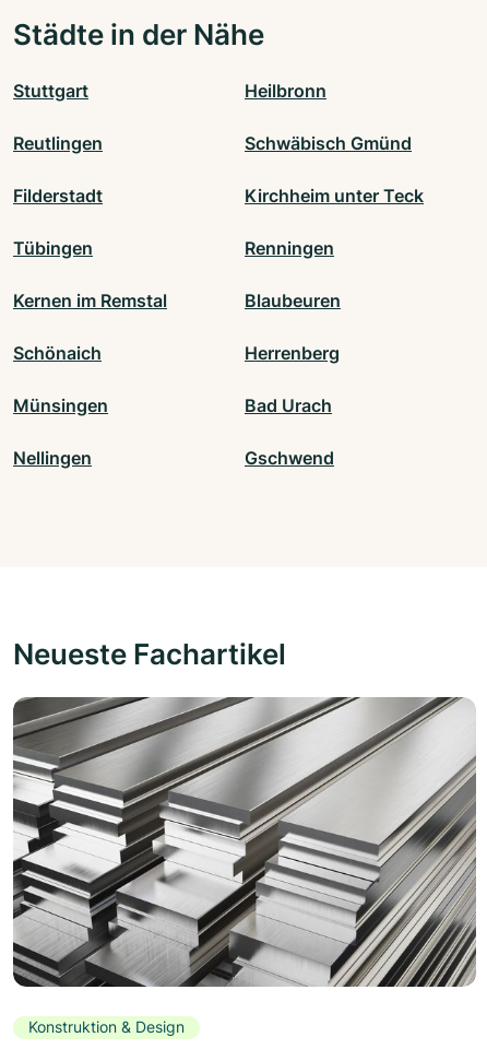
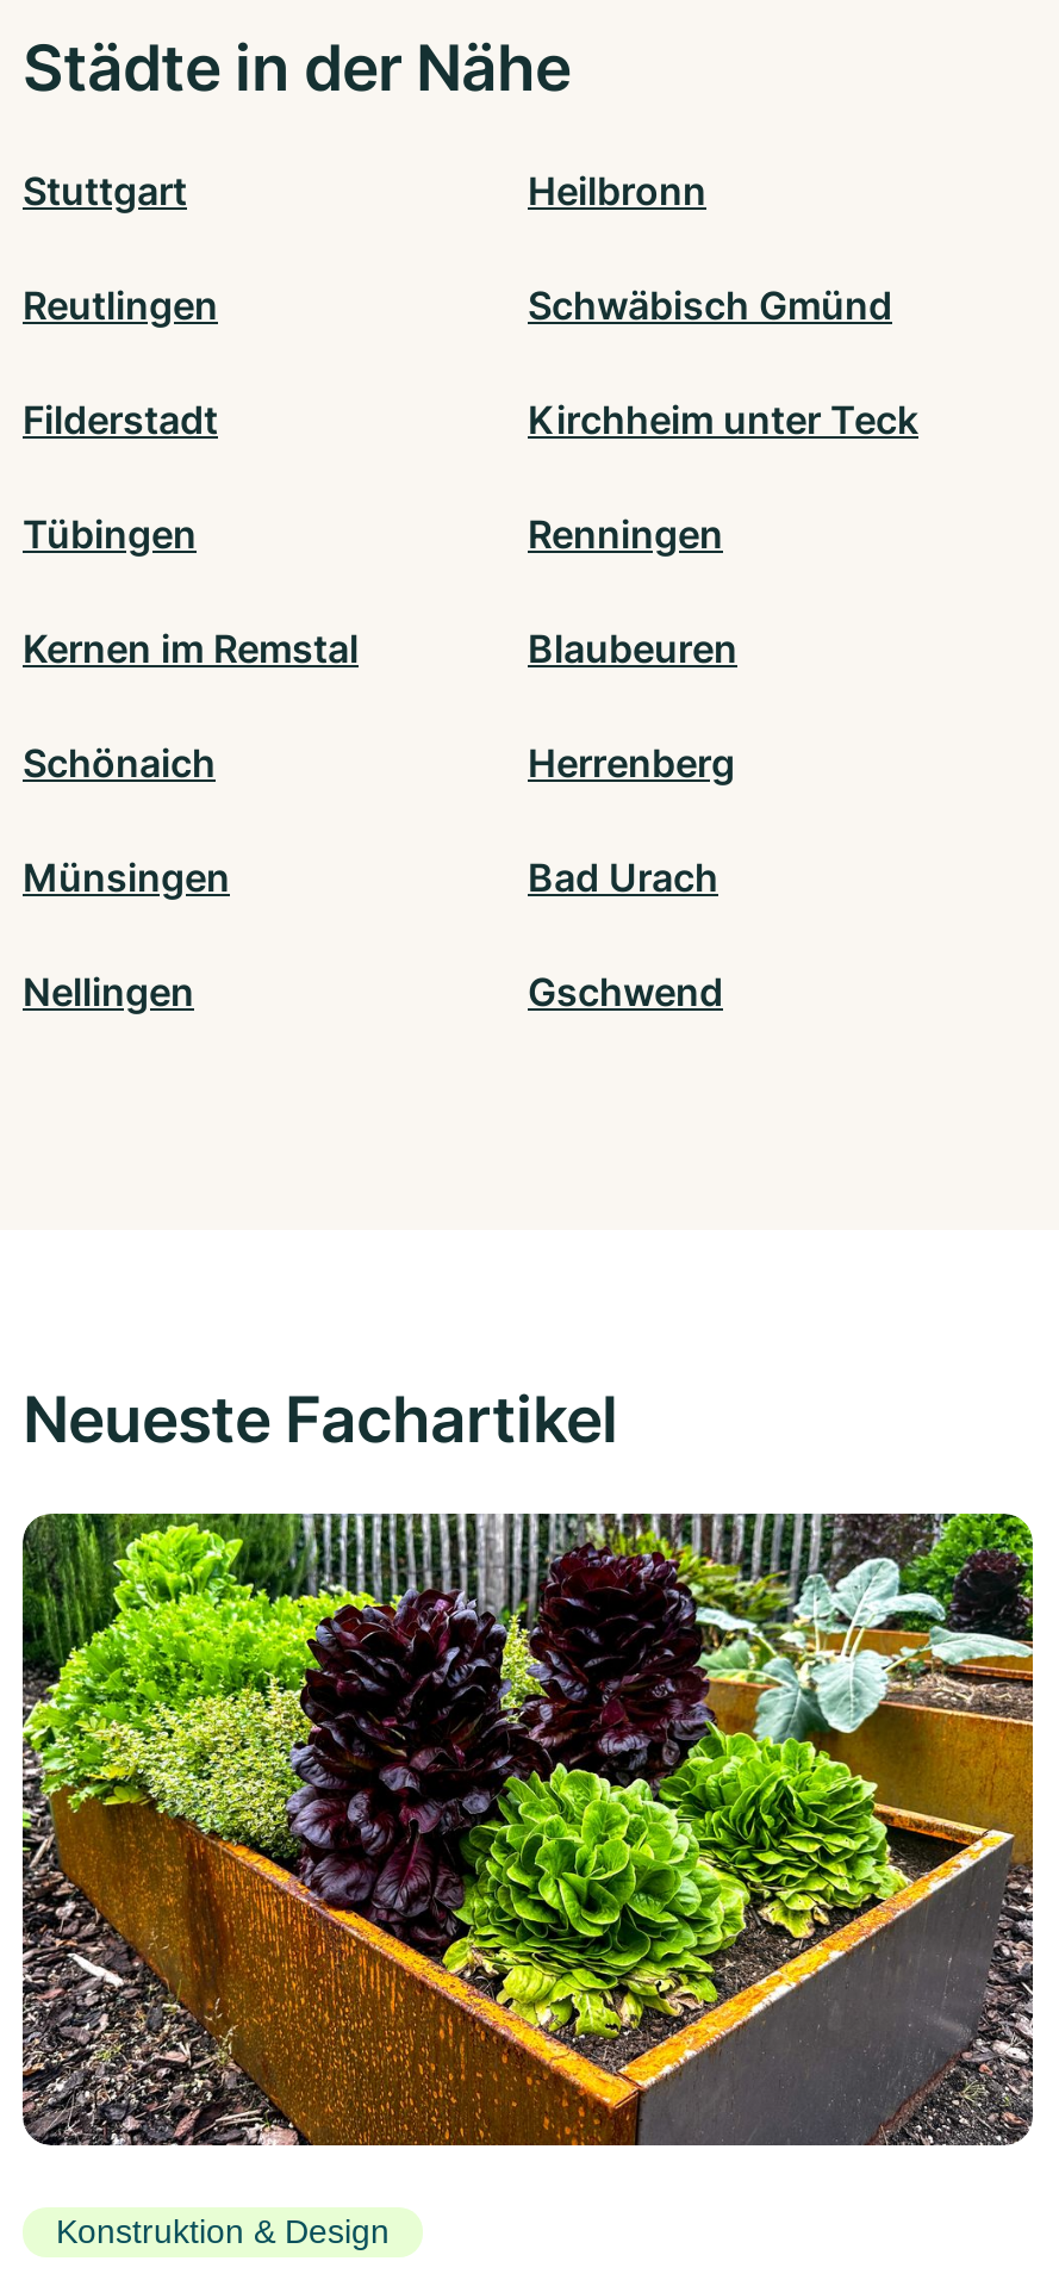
[12,696,477,988] [image] -> [20,1511,1035,2148] [image]

